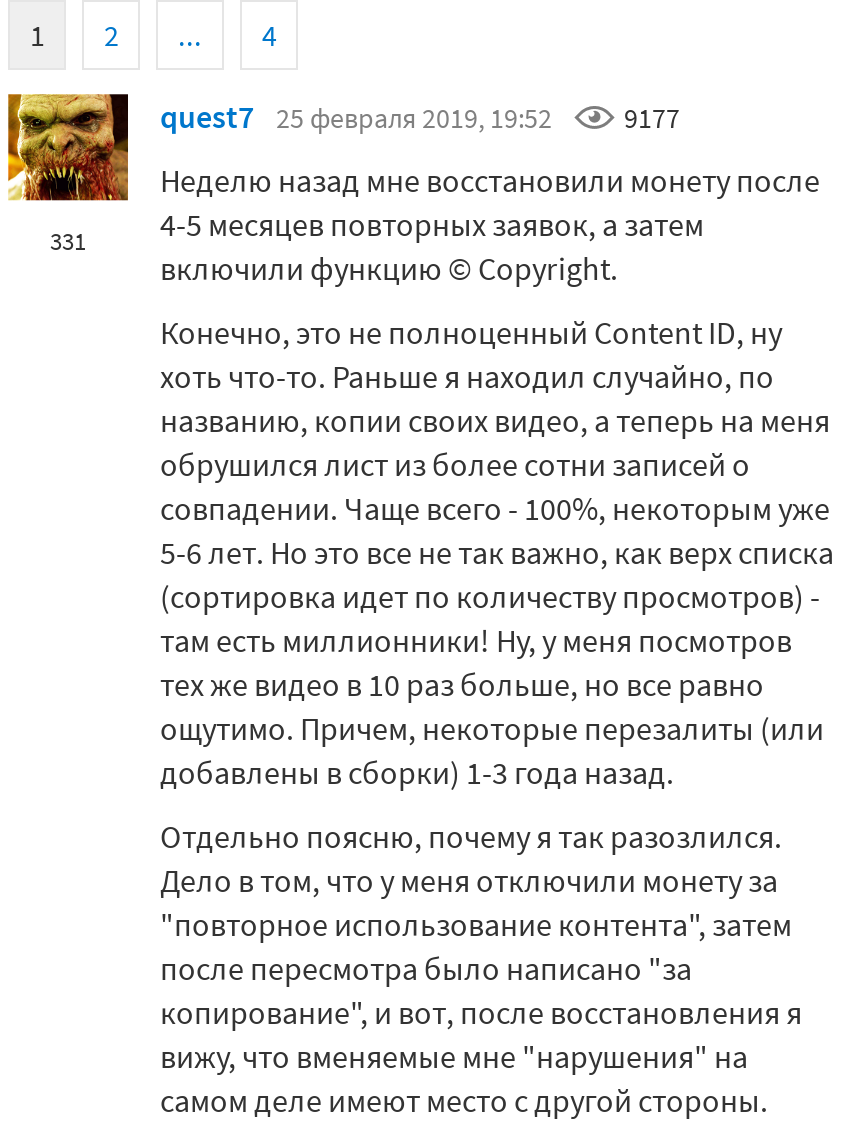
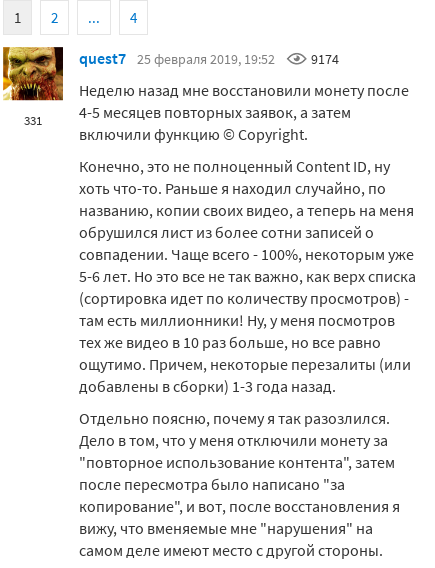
[160,96,680,136] quest7 25 февраля 2019, 19:52 9177 -> [79,48,339,68] quest7 25 февраля 2019, 19:52 9174

